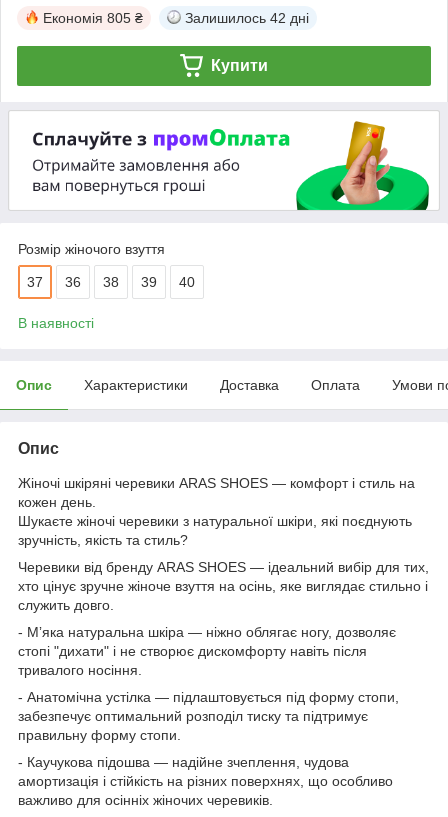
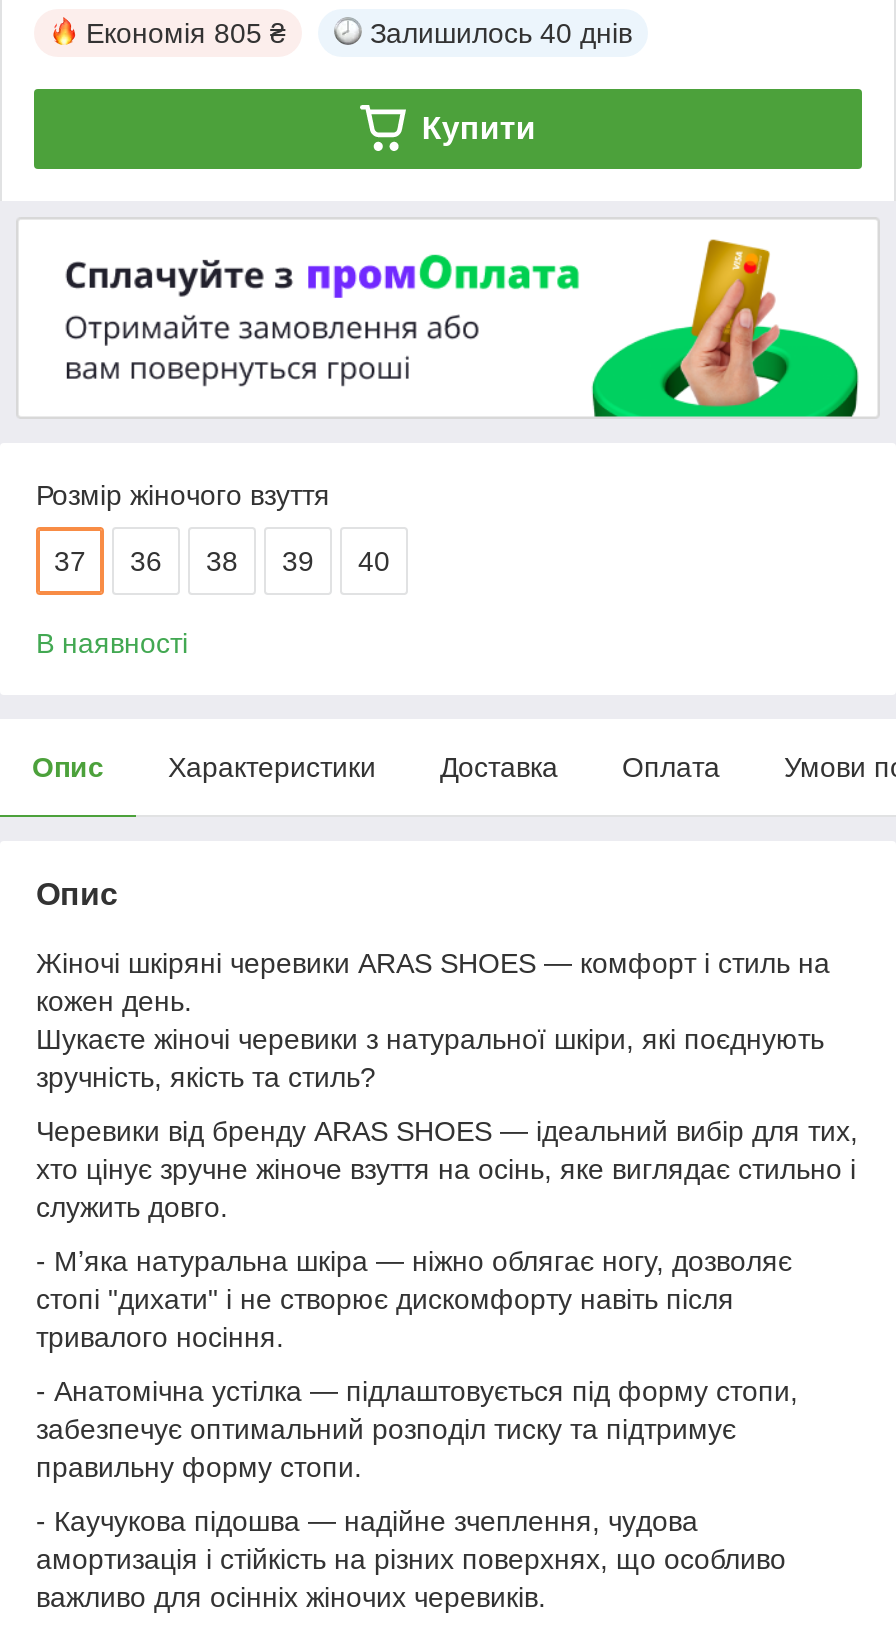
[185,10,309,26] Залишилось 42 дні -> [370,17,632,49] Залишилось 40 днів

